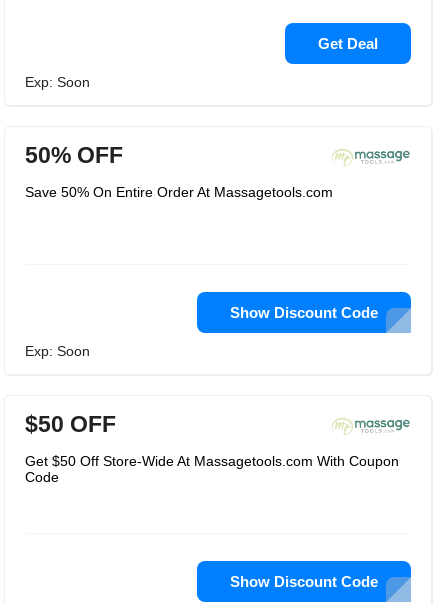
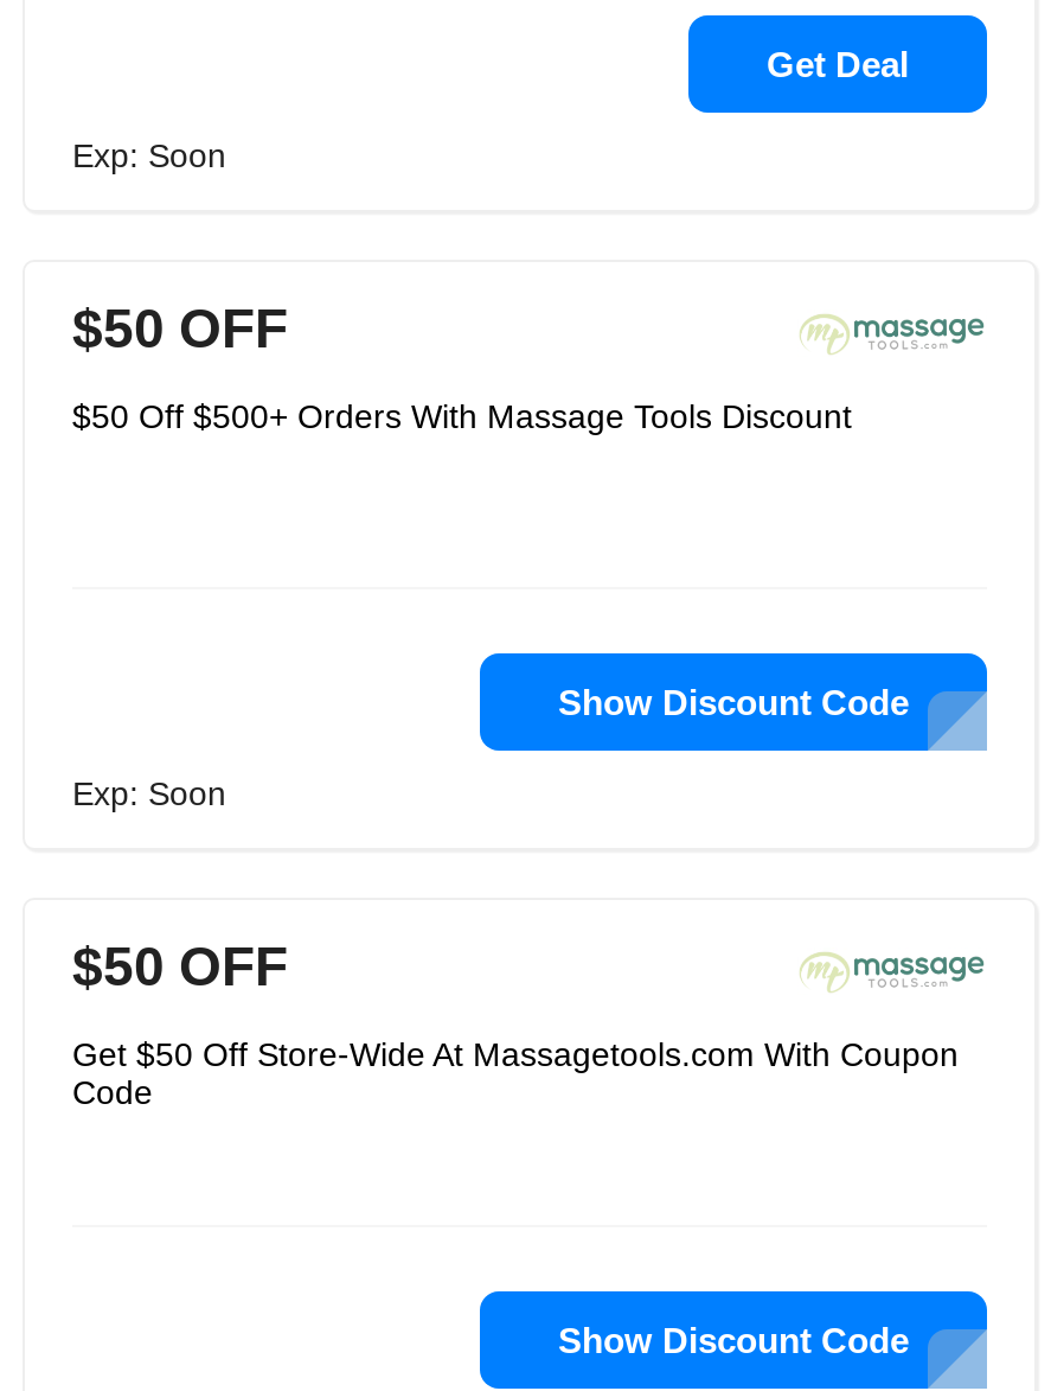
[25,142,123,168] 50% OFF -> [72,298,288,359] $50 OFF
[25,184,333,200] Save 50% On Entire Order At Massagetools.com -> [72,397,852,435] $50 Off $500+ Orders With Massage Tools Discount

